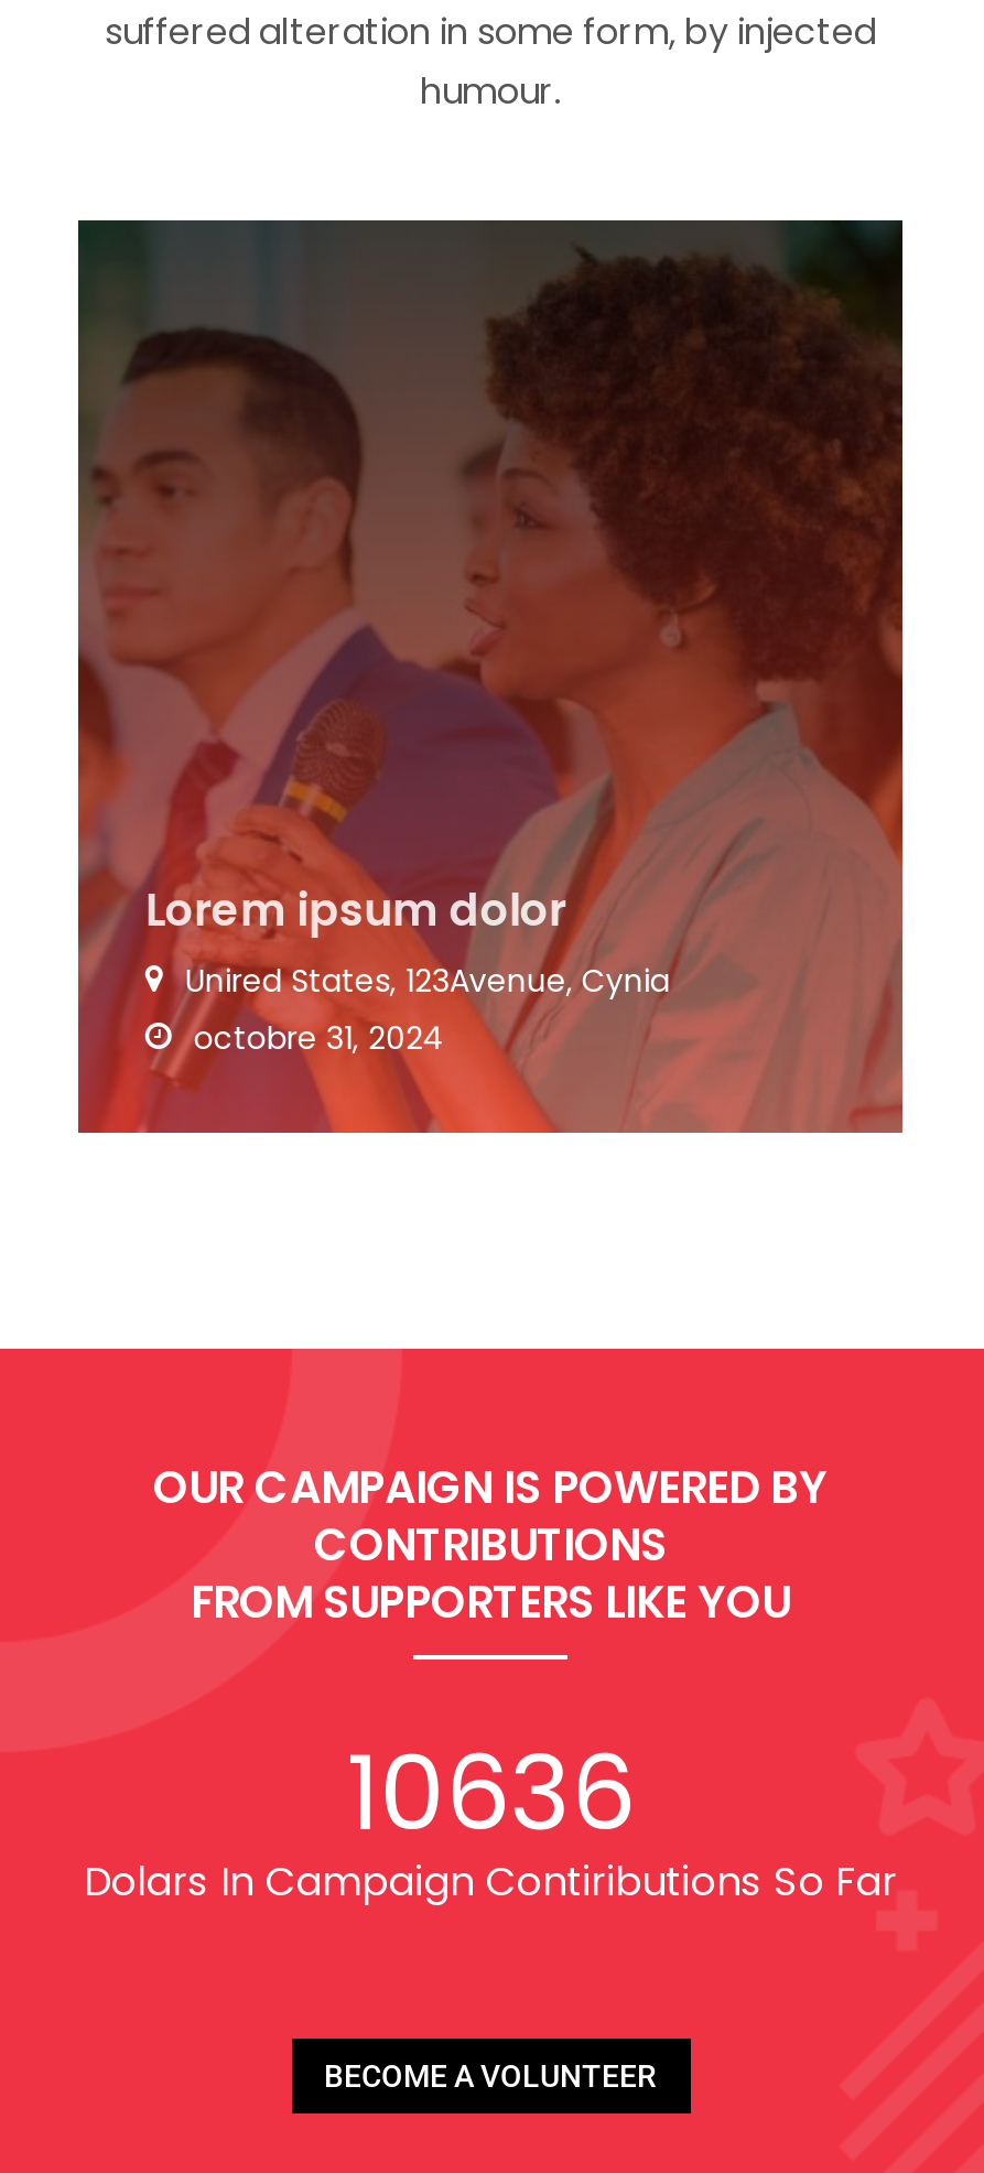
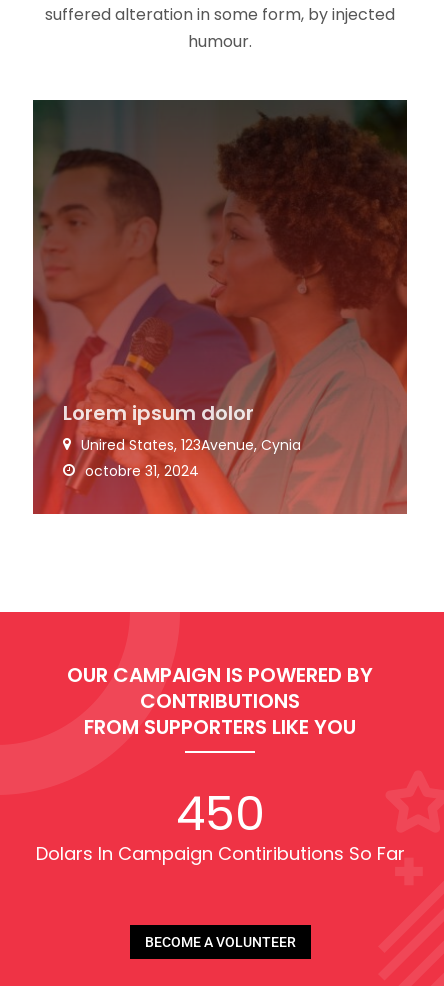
[346,1722,635,1865] 10636 -> [175,781,264,846] 450

